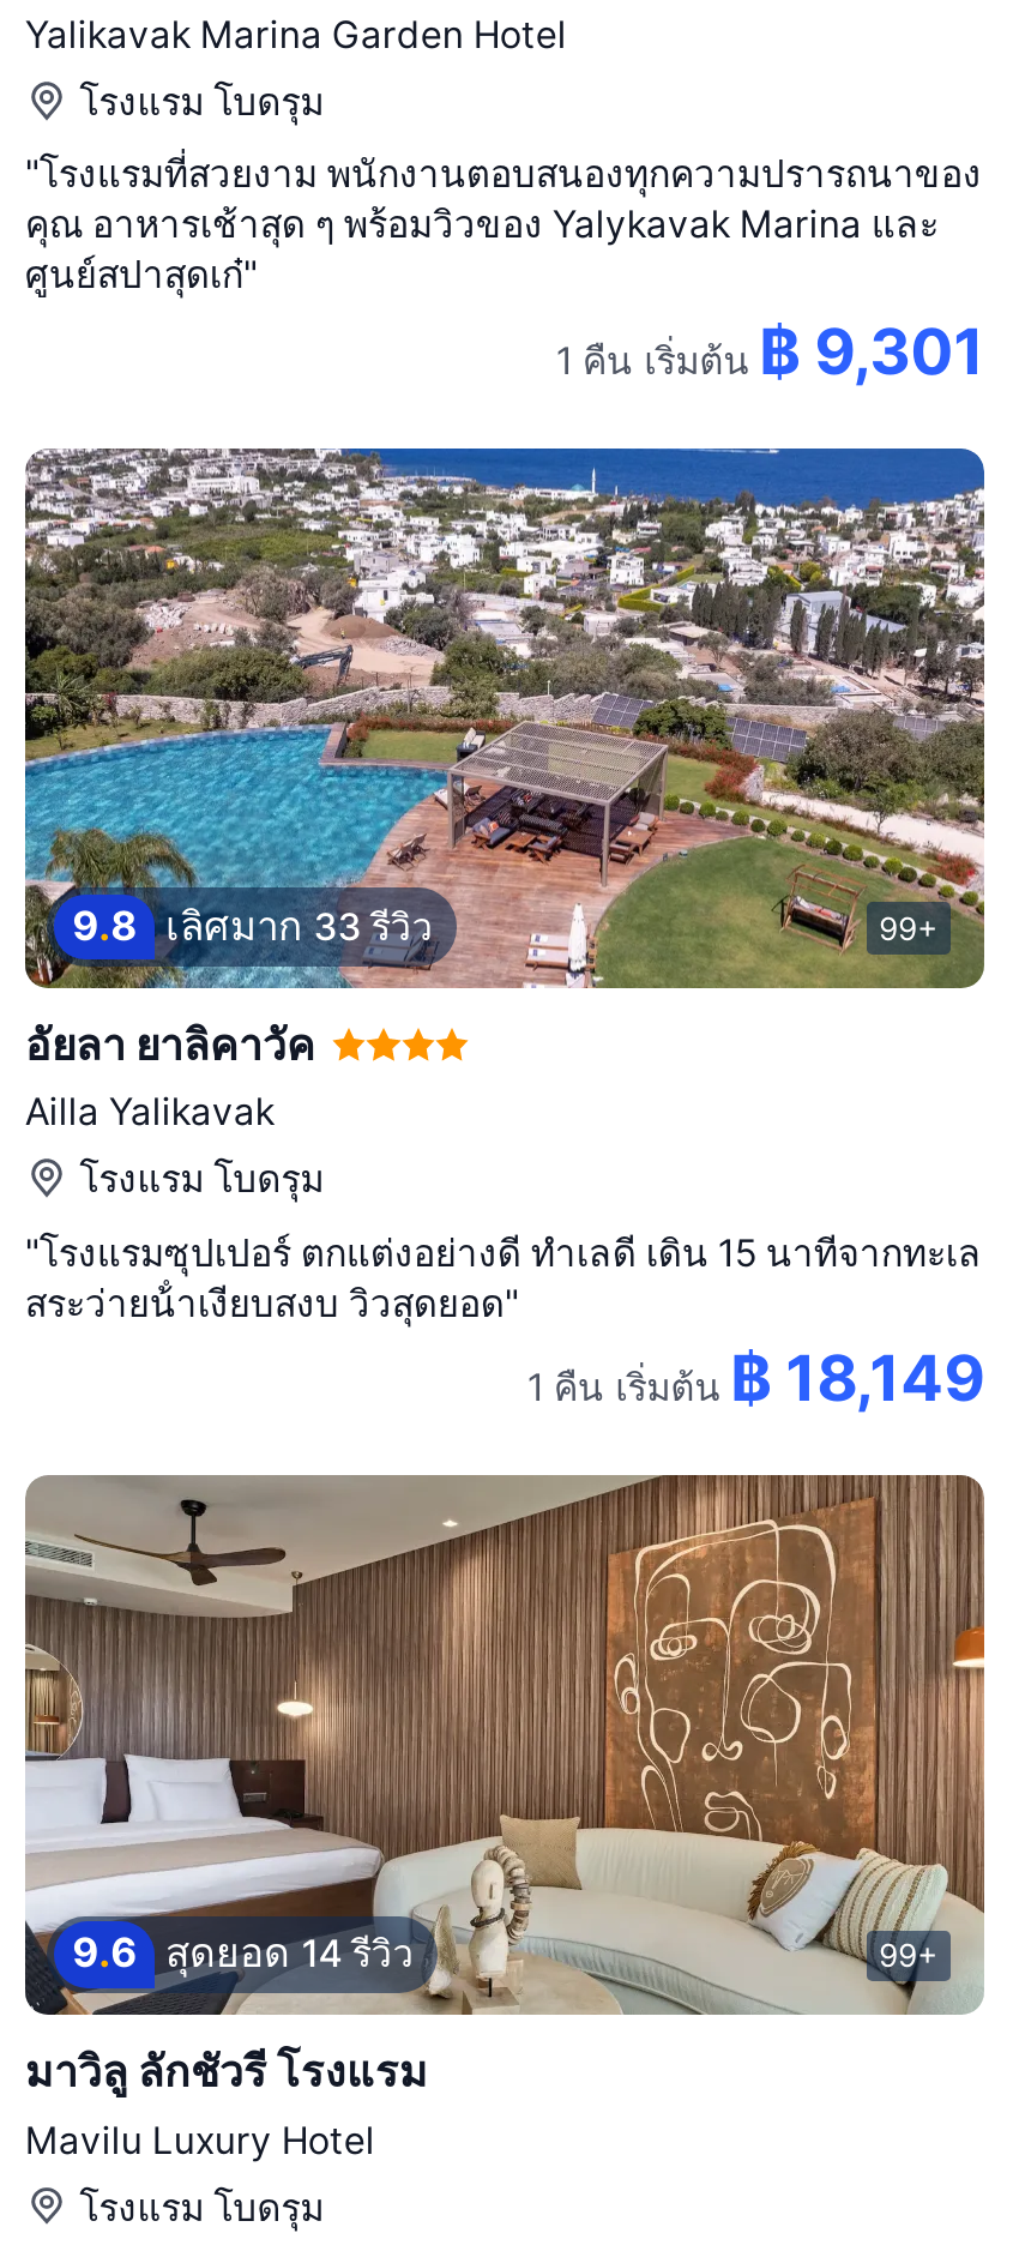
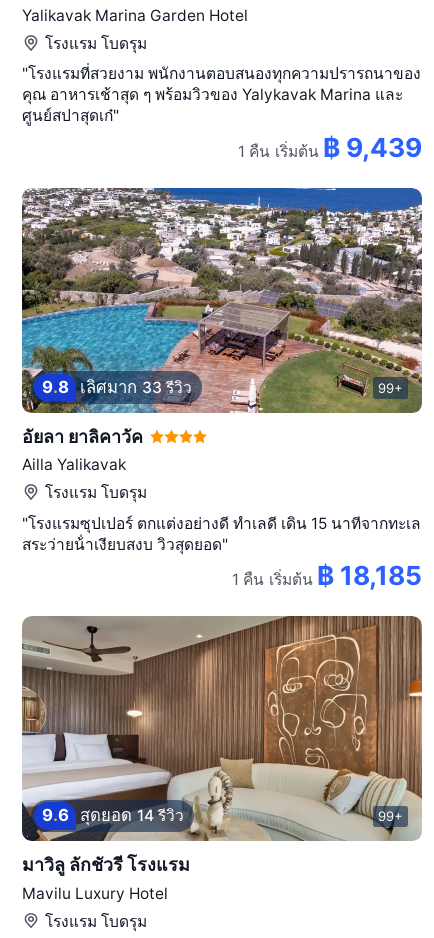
[556,314,984,389] 1 คืน เริ่มต้น฿ 9,301 -> [238,132,422,163] 1 คืน เริ่มต้น฿ 9,439
[527,1342,984,1416] 1 คืน เริ่มต้น฿ 18,149 -> [232,560,422,591] 1 คืน เริ่มต้น฿ 18,185

